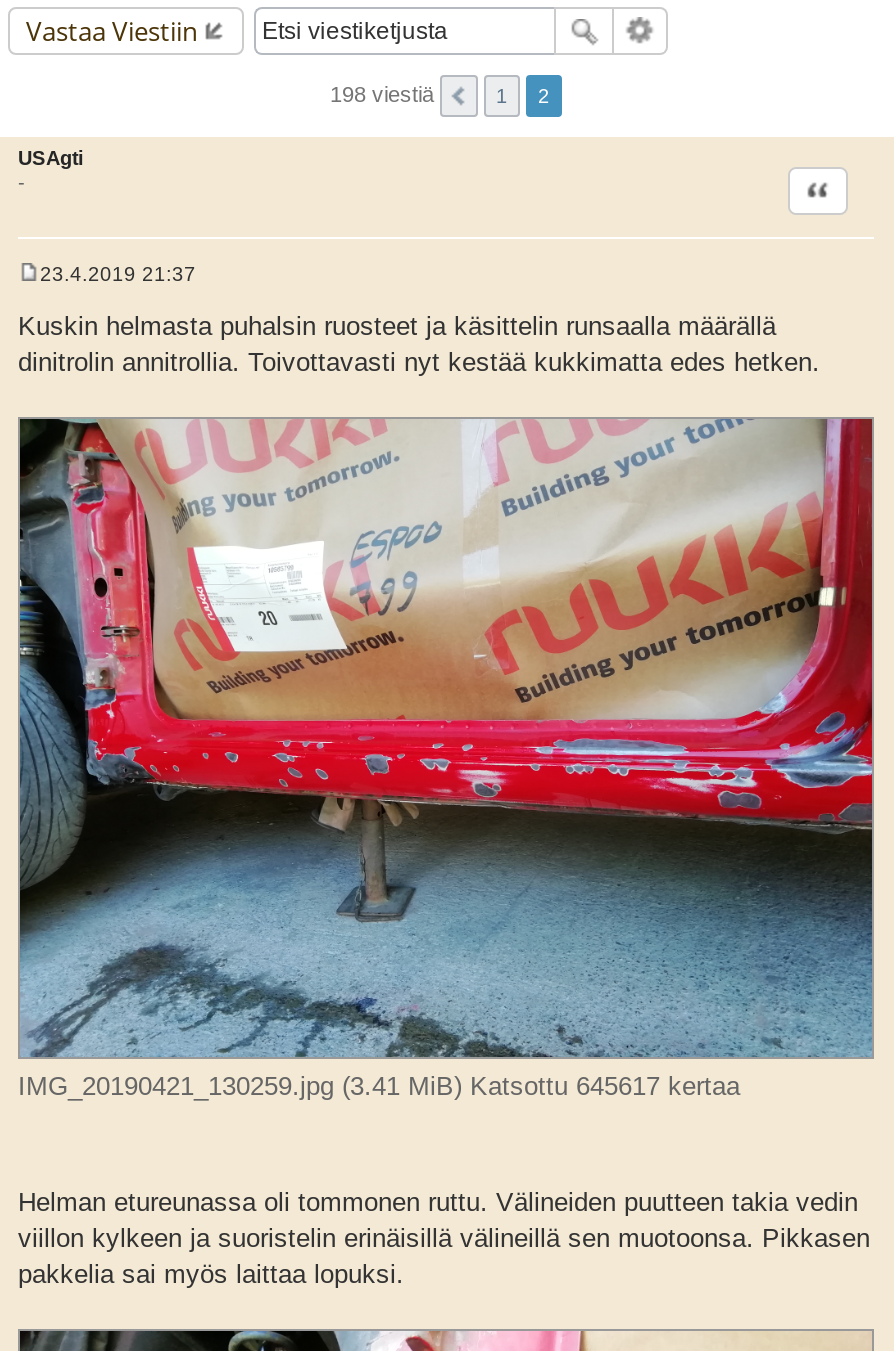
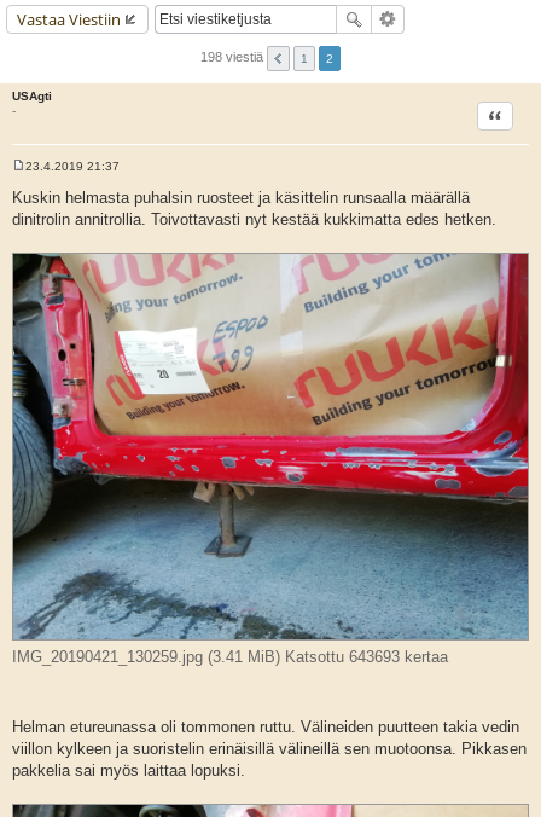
[18,1071,740,1101] IMG_20190421_130259.jpg (3.41 MiB) Katsottu 645617 kertaa -> [12,648,448,666] IMG_20190421_130259.jpg (3.41 MiB) Katsottu 643693 kertaa

